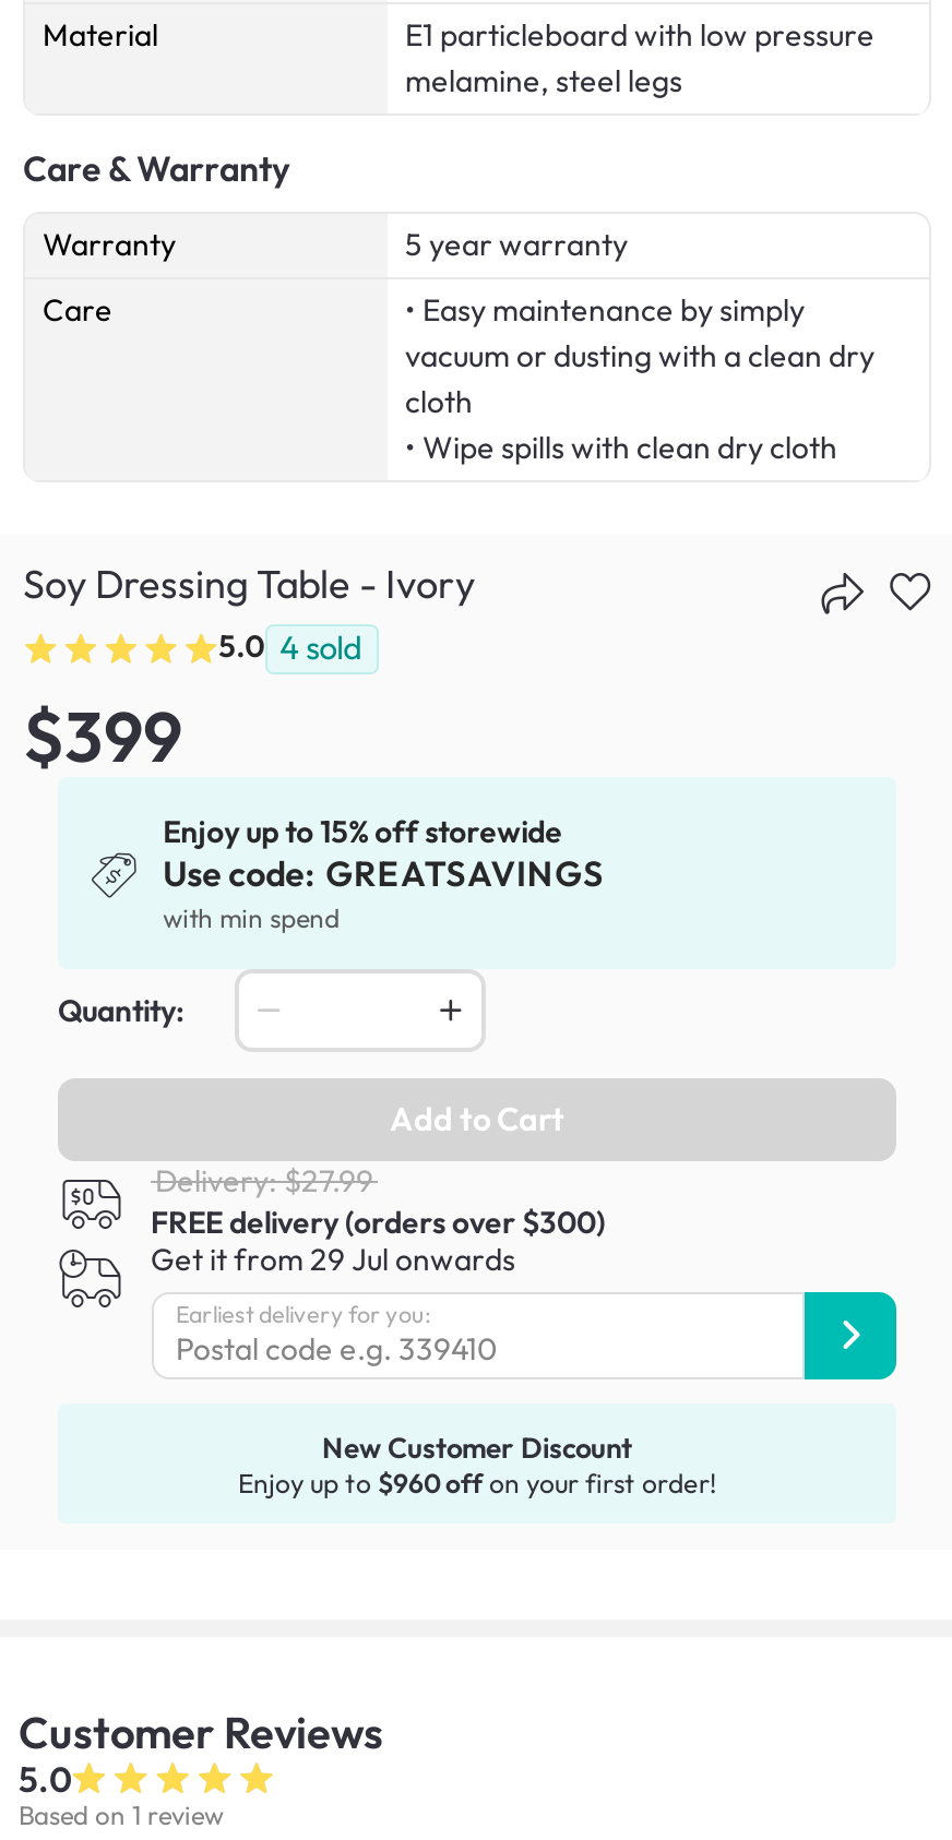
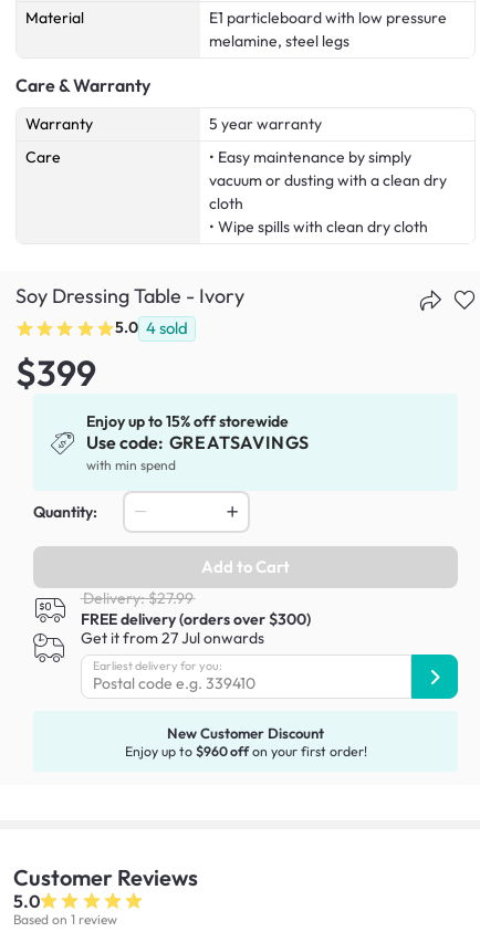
[151,1240,515,1279] Get it from 29 Jul onwards -> [80,628,264,648] Get it from 27 Jul onwards

